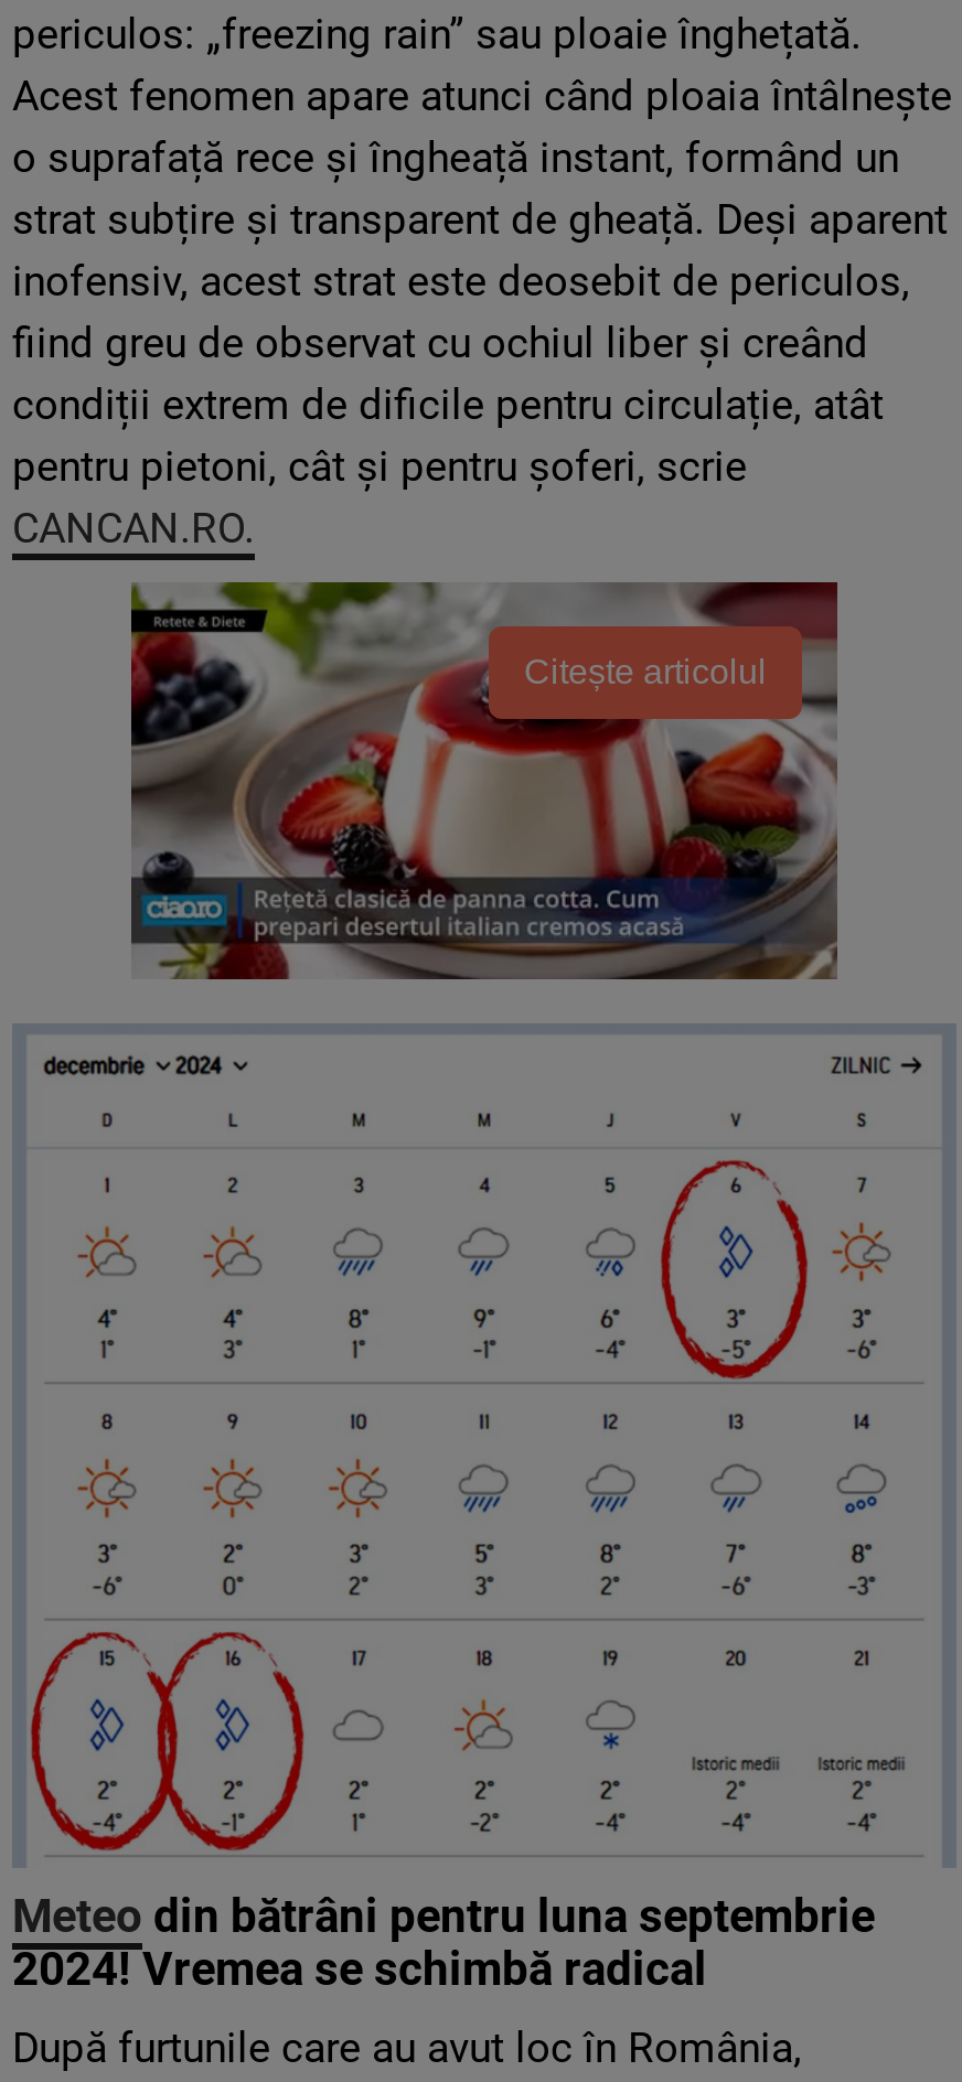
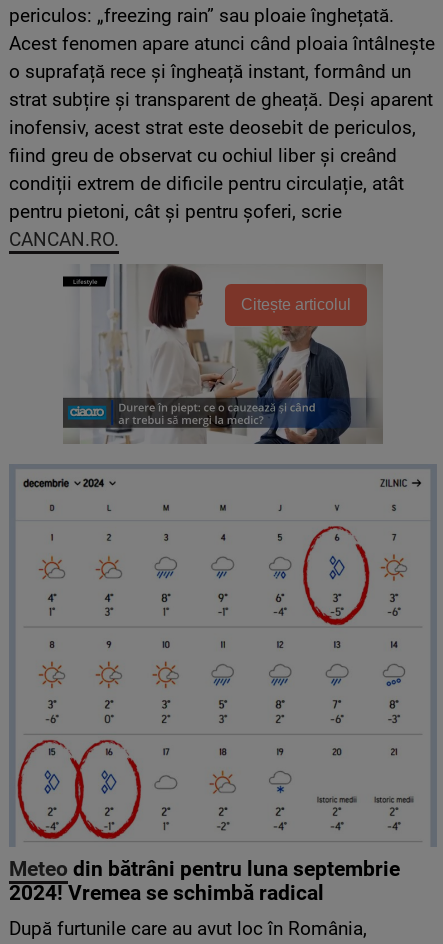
[129,580,840,981] [image] -> [63,264,383,445] [image]

